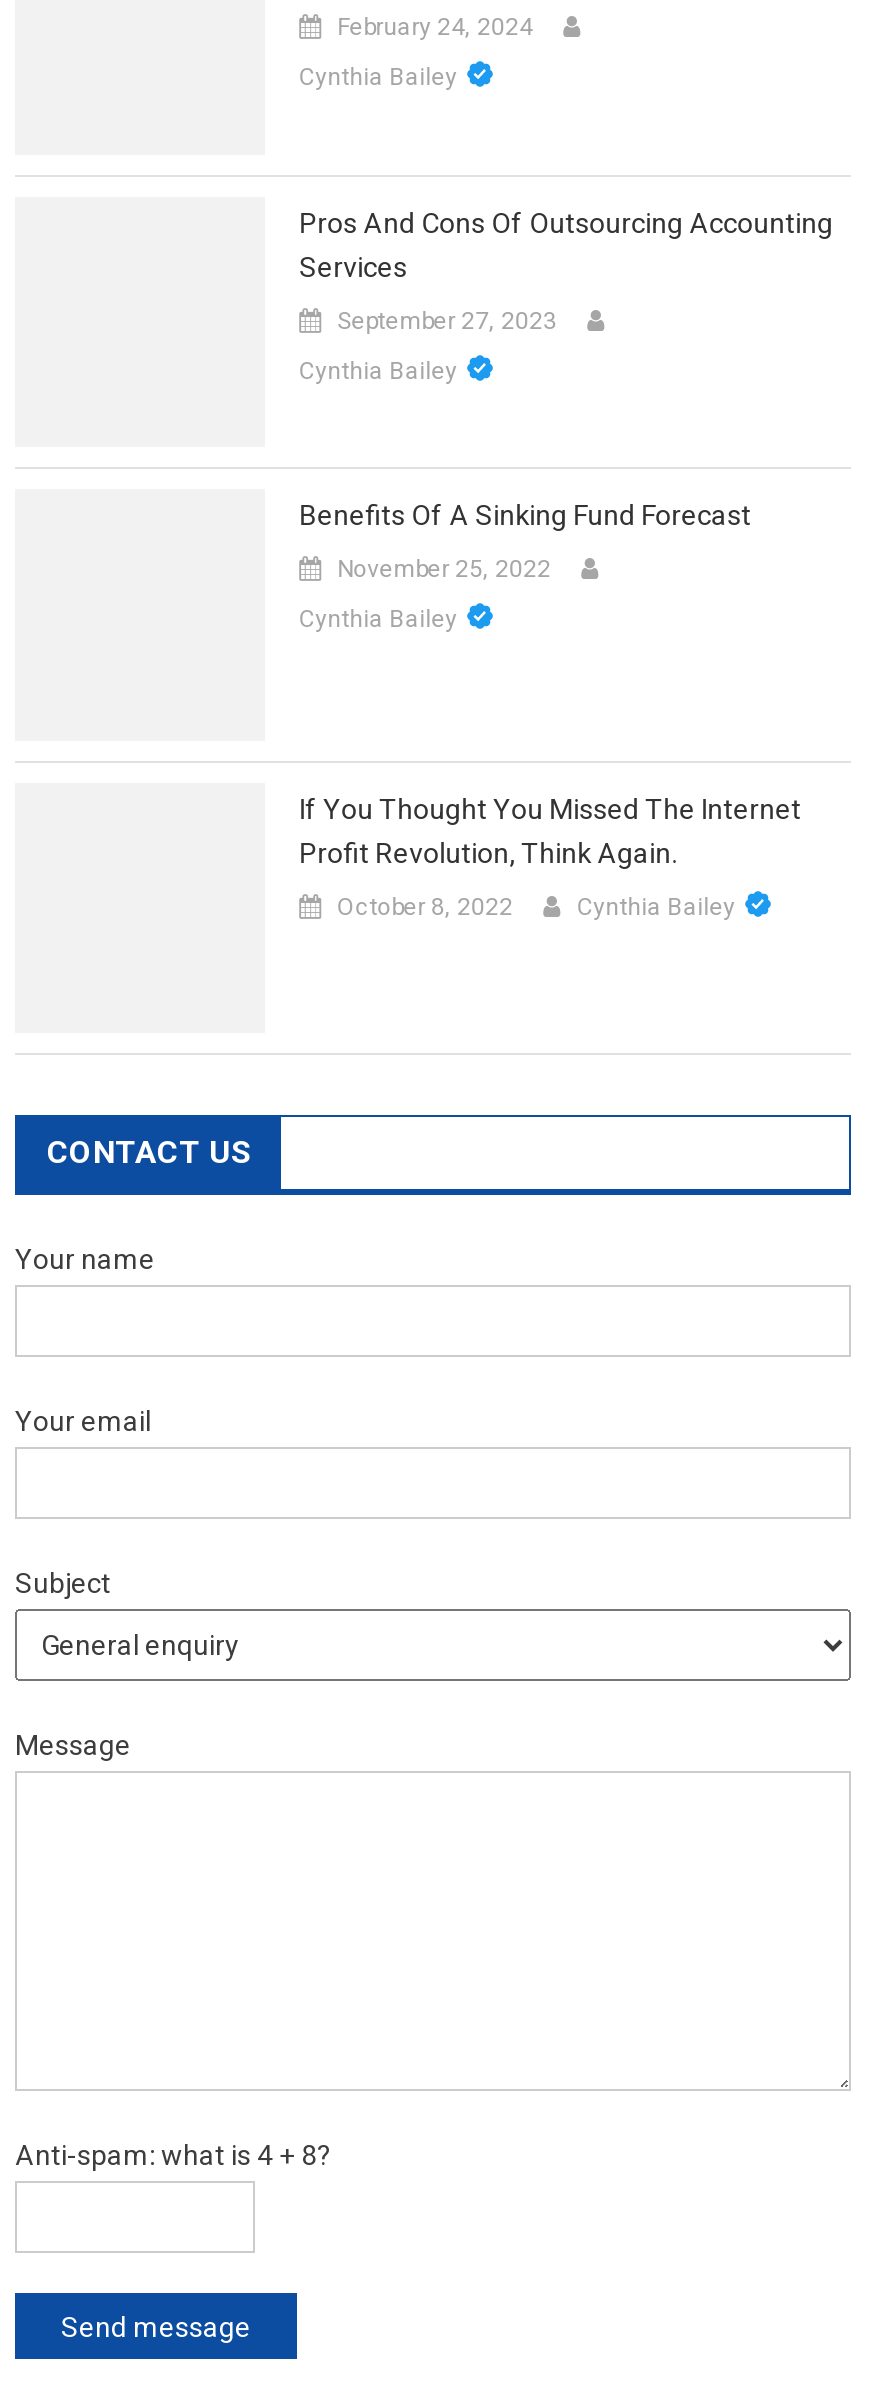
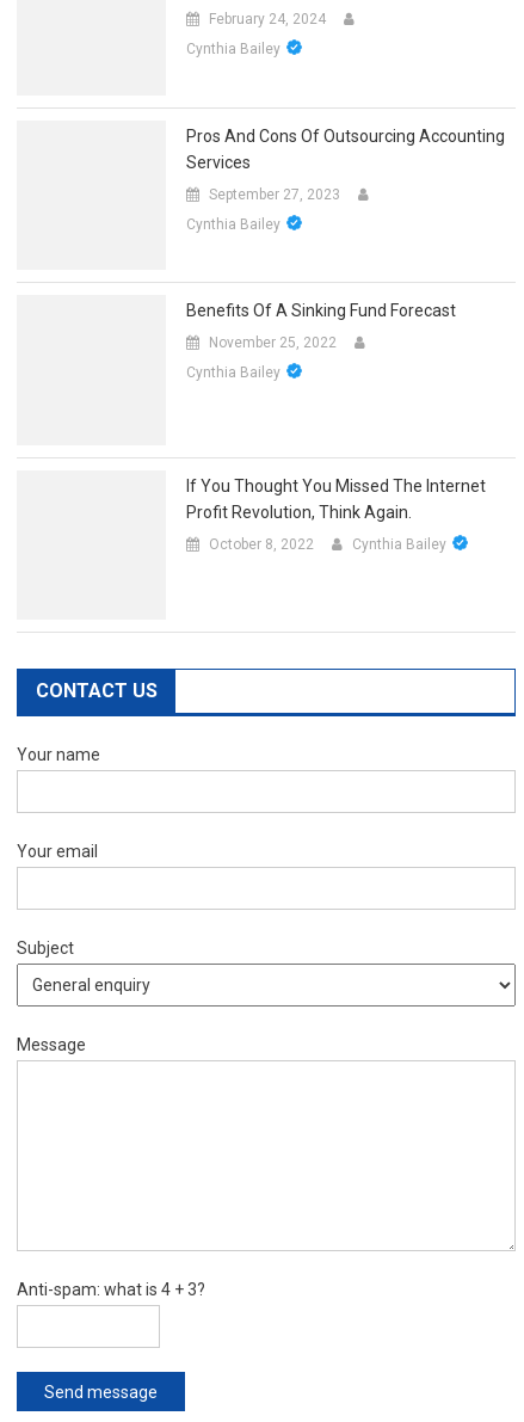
[15,2139,331,2171] Anti-spam: what is 4 + 8? -> [17,1280,205,1299] Anti-spam: what is 4 + 3?

